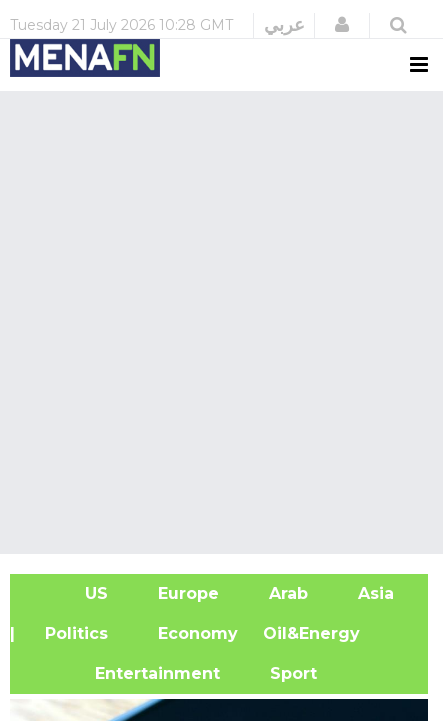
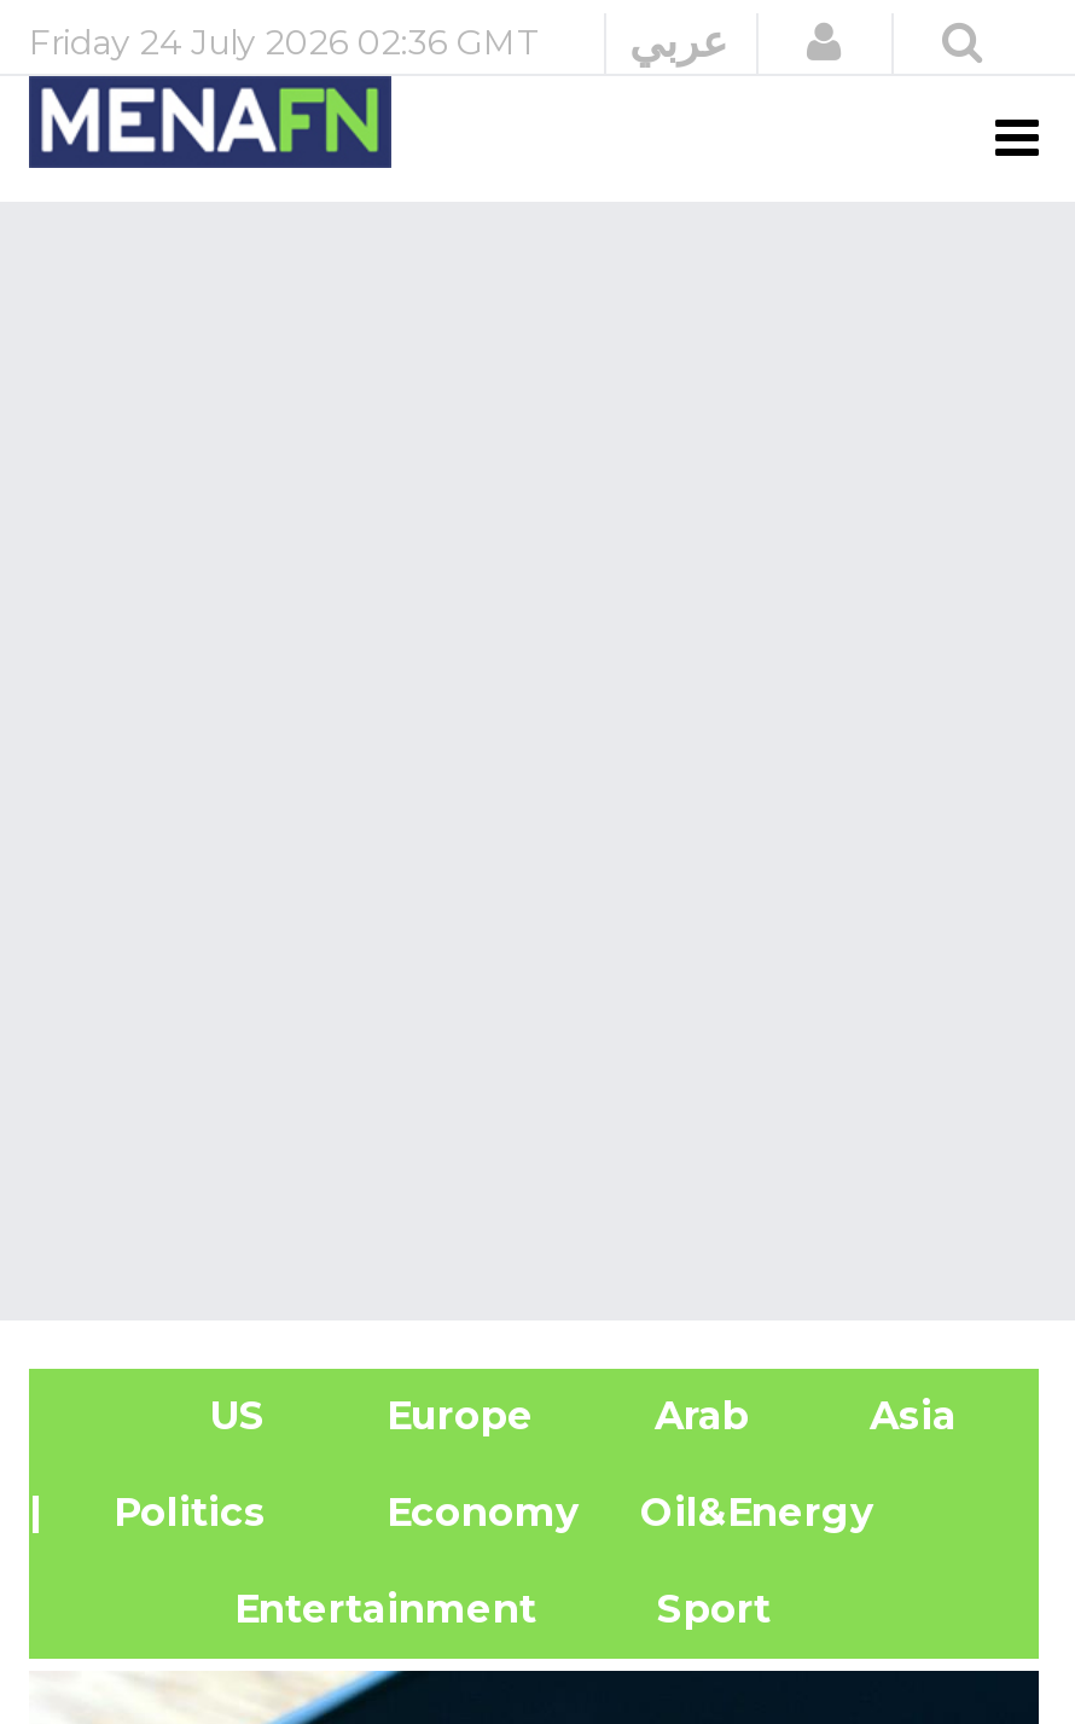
[10,16,233,34] Tuesday 21 July 2026 10:28 GMT -> [29,21,536,64] Friday 24 July 2026 02:36 GMT

